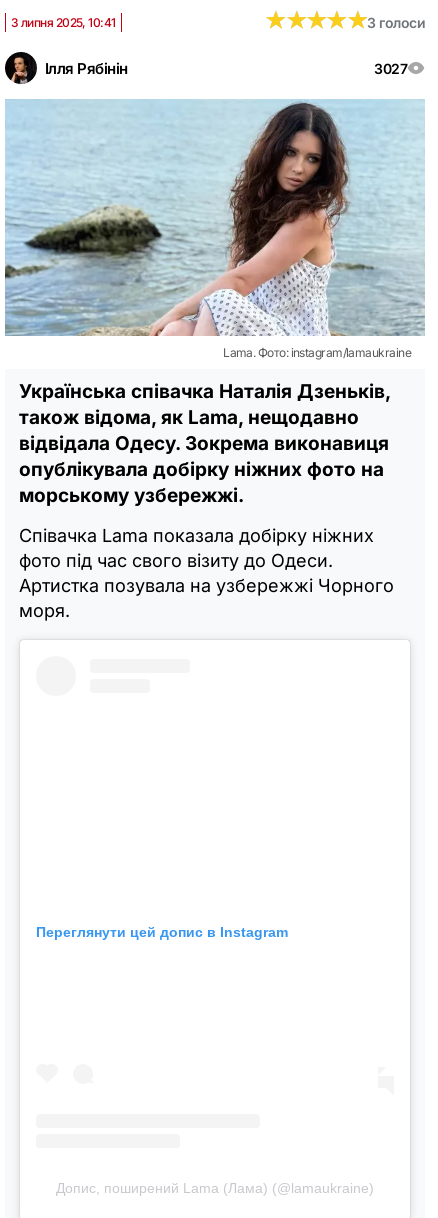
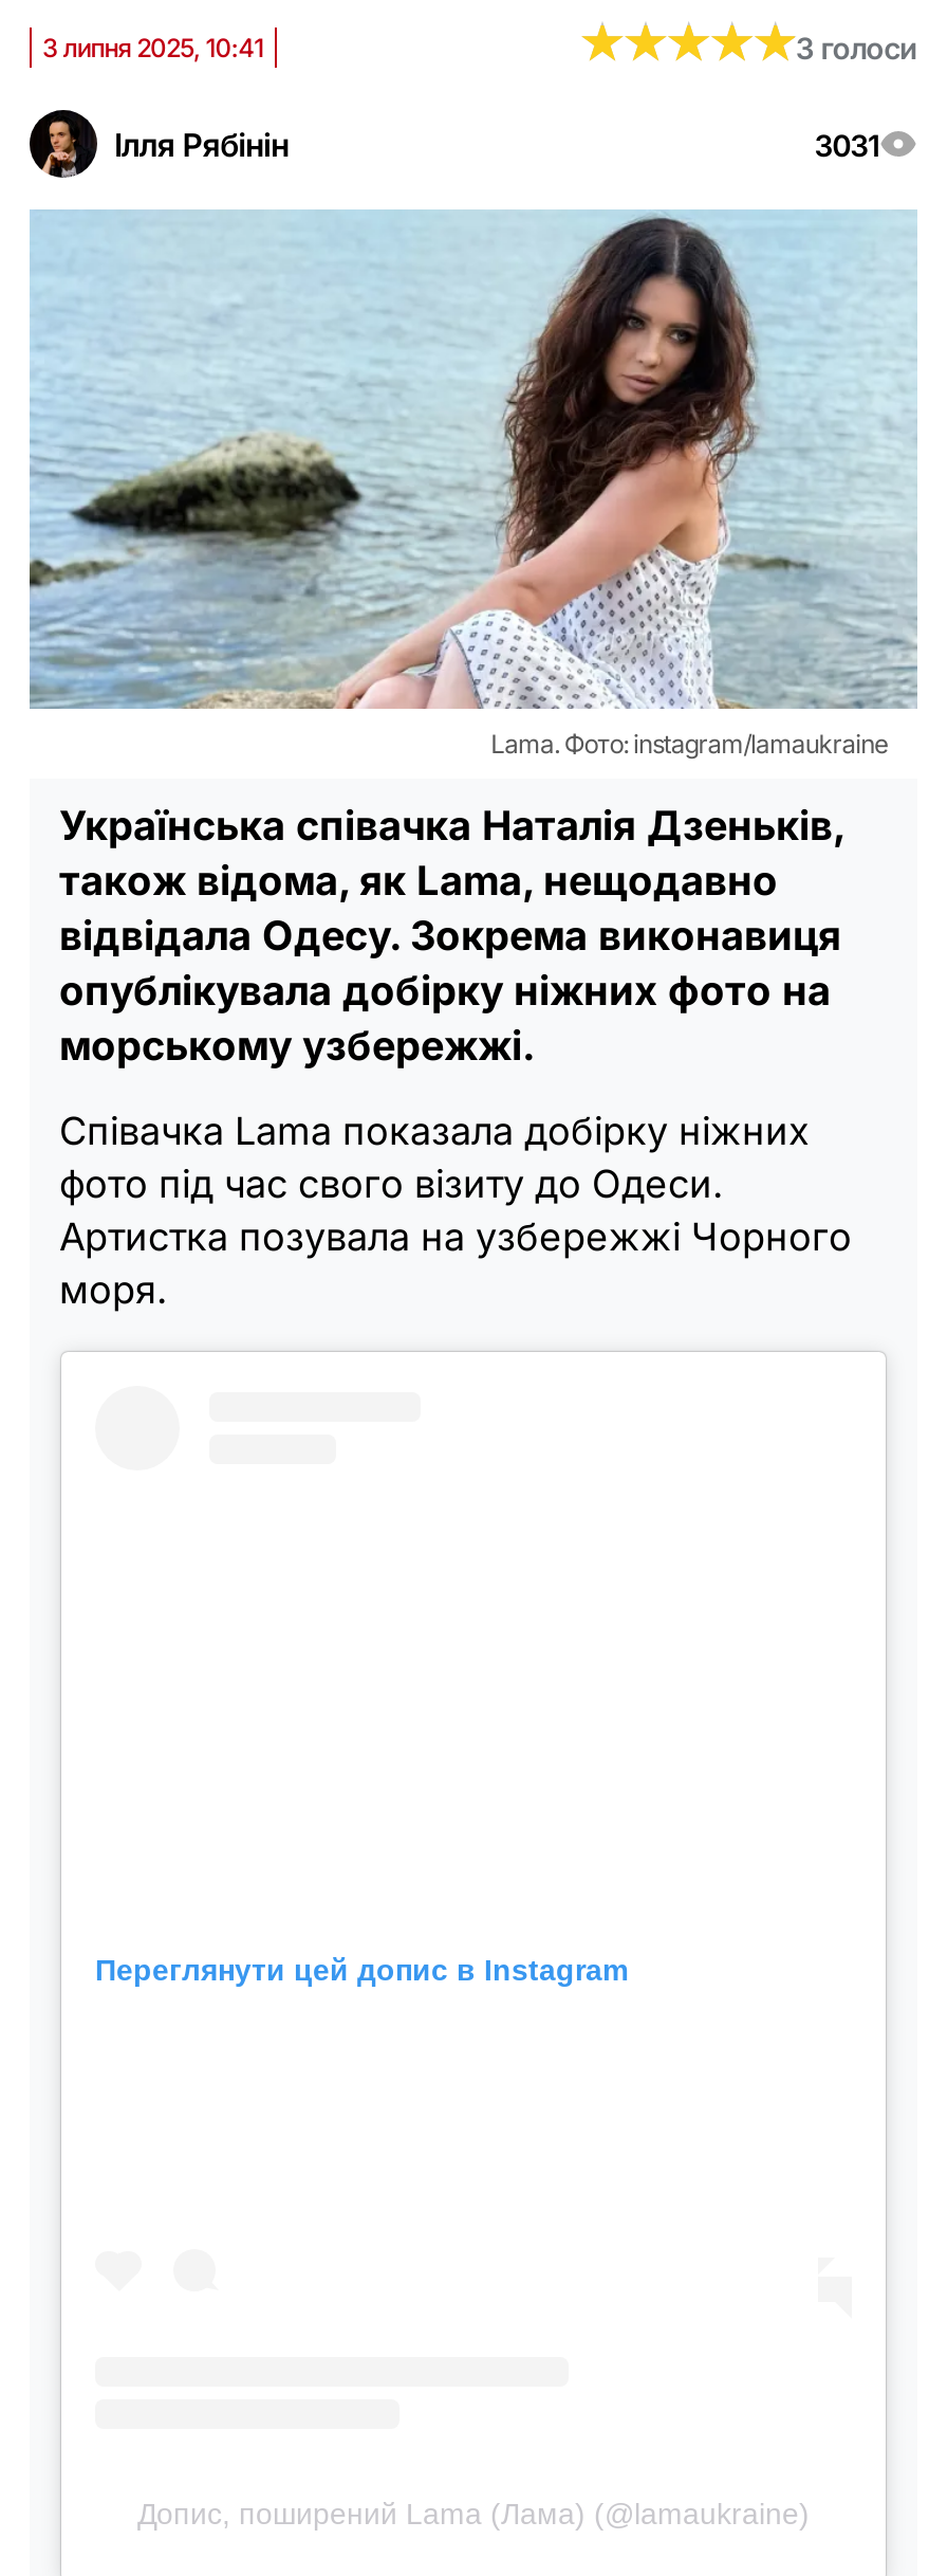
[374,59,407,76] 3027 -> [814,126,879,162] 3031

